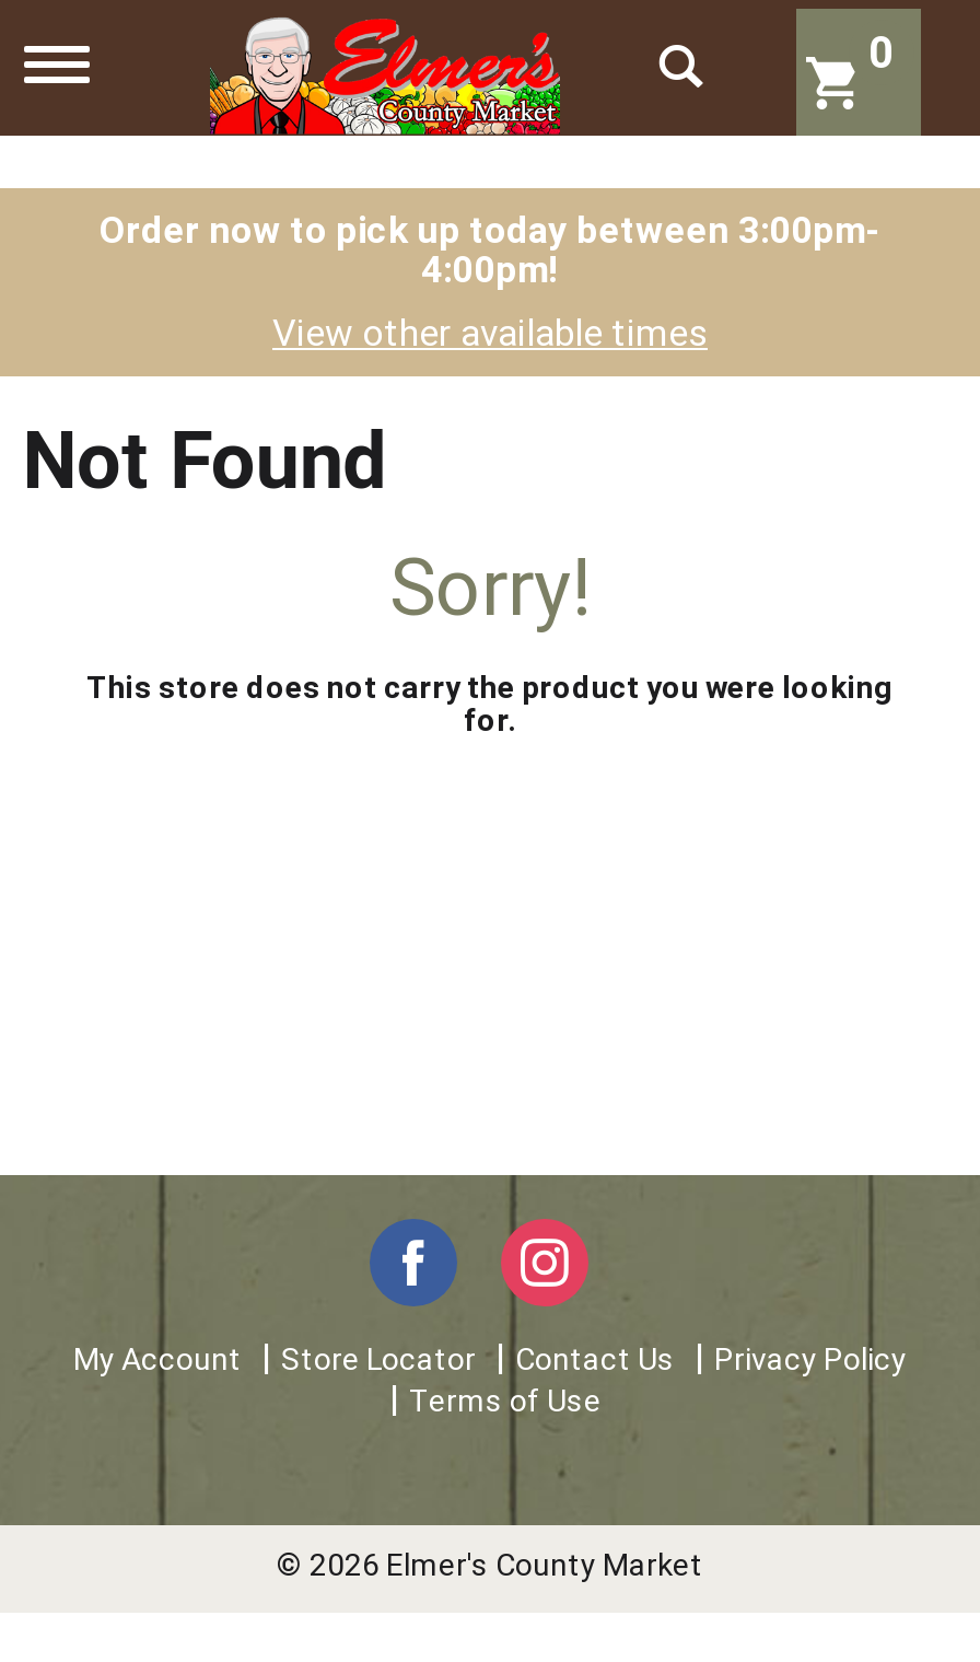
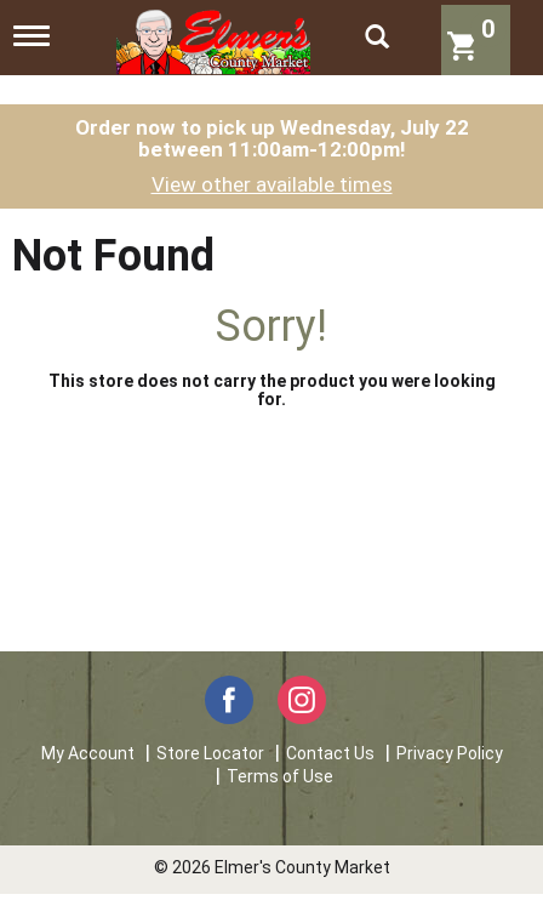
[100,209,880,292] Order now to pick up today between 3:00pm- | 4:00pm! -> [75,116,468,162] Order now to pick up Wednesday, July 22 | between 11:00am-12:00pm!

